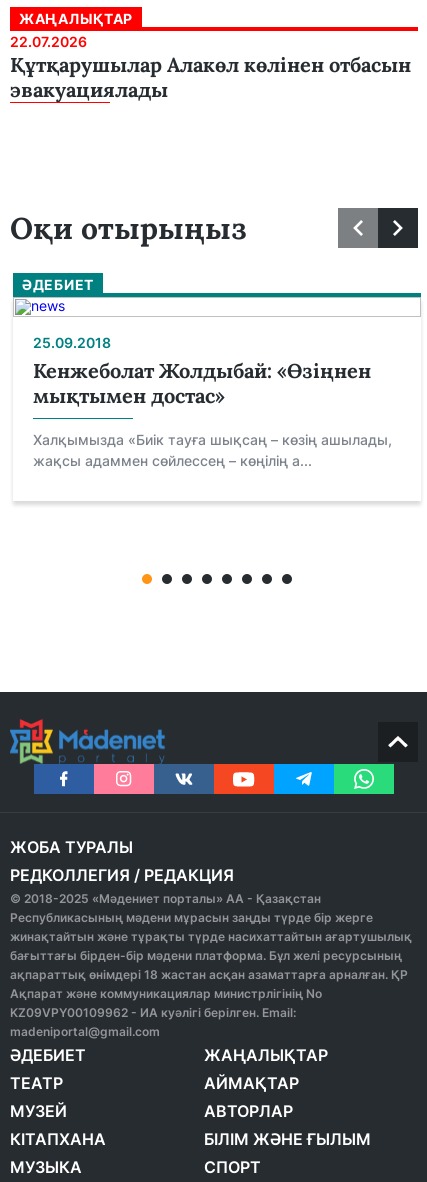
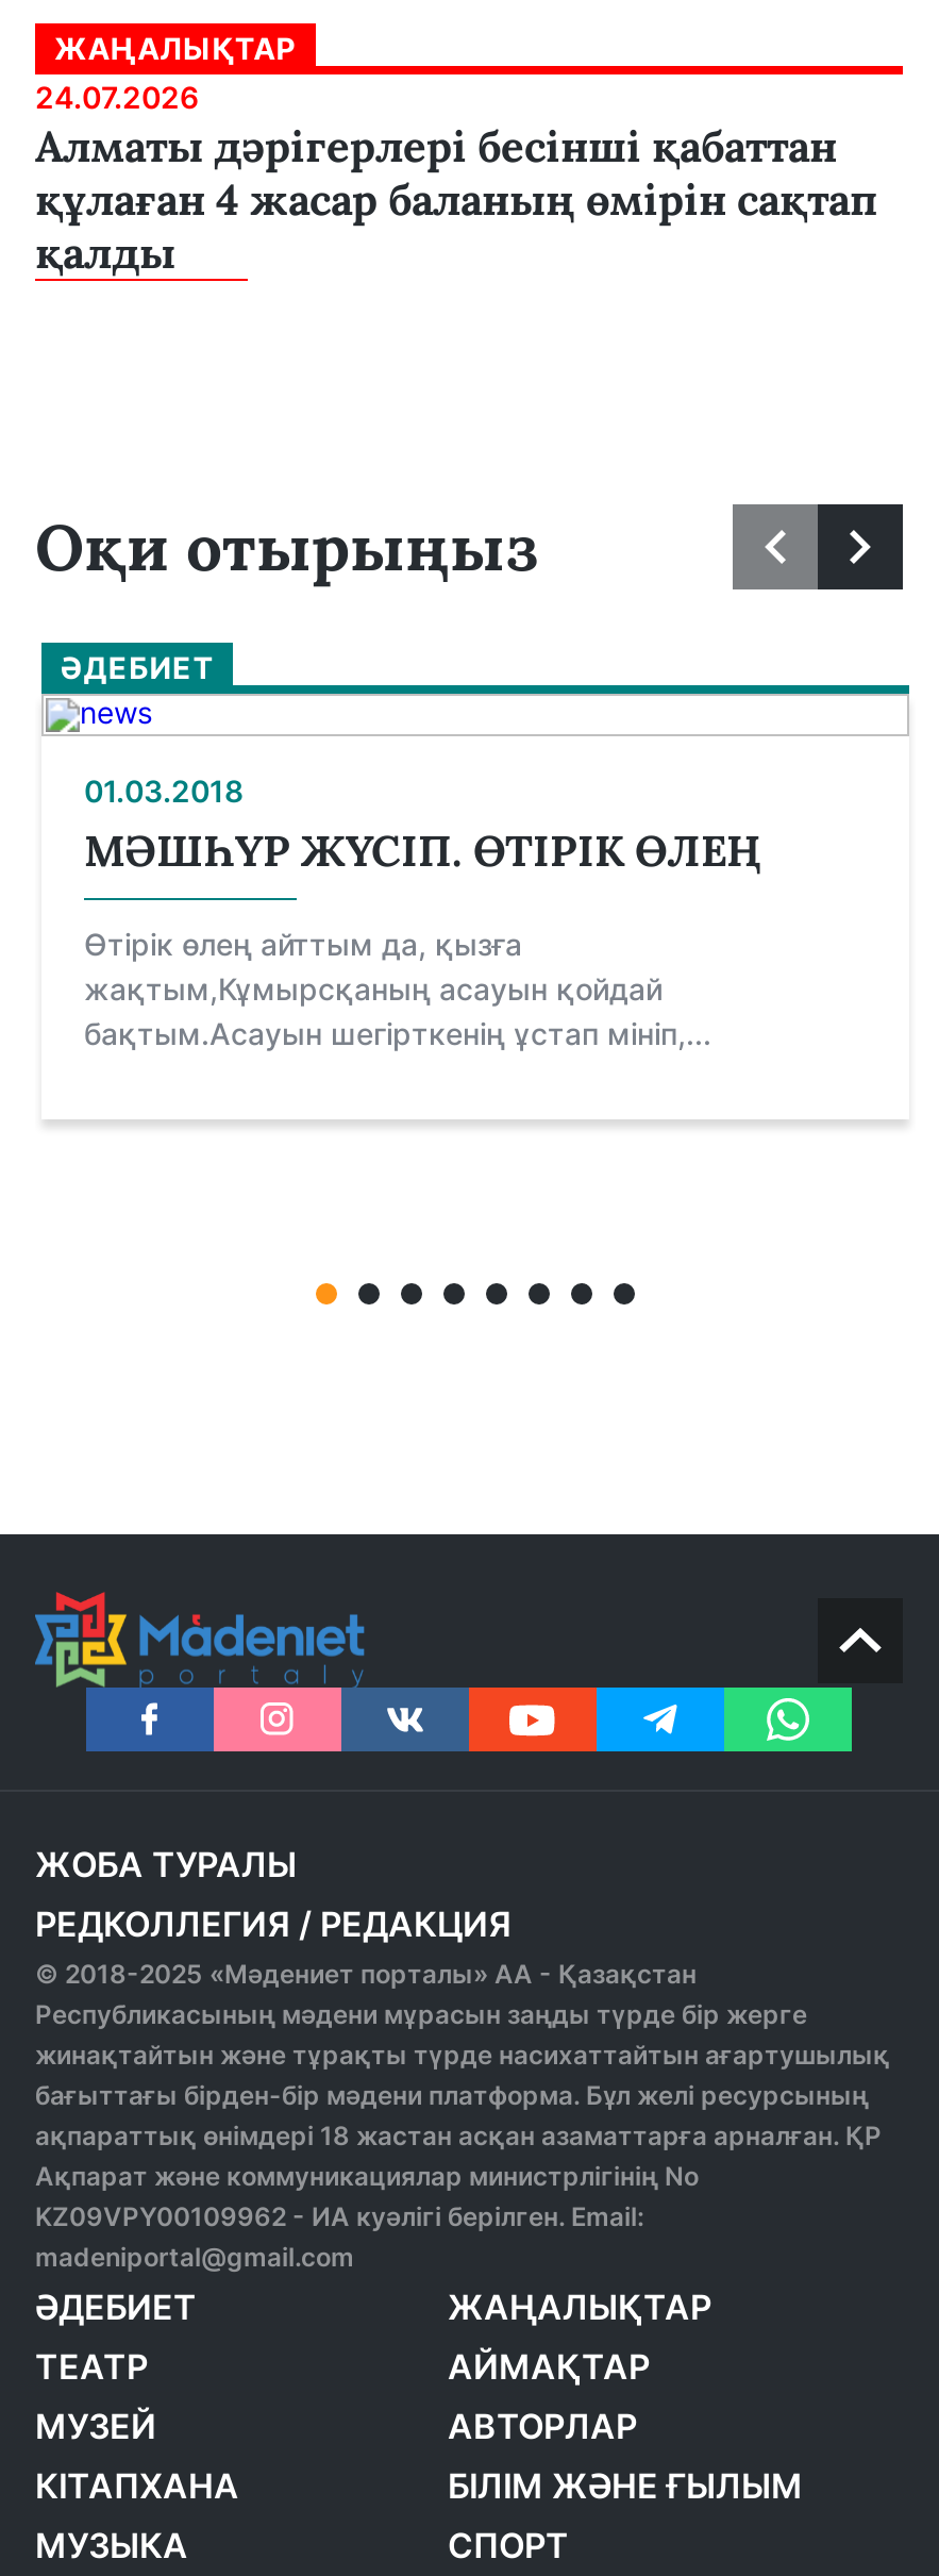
[10,33,411,102] 22.07.2026 | Құтқарушылар Алакөл көлінен отбасын | эвакуациялады -> [35,80,877,280] 24.07.2026 | Алматы дәрігерлері бесінші қабаттан | құлаған 4 жасар баланың өмірін сақтап | қалды
[33,334,371,408] 25.09.2018 | Кенжеболат Жолдыбай: «Өзіңнен | мықтымен достас» -> [84,773,760,878] 01.03.2018 | МӘШҺҮР ЖҮСІП. ӨТІРІК ӨЛЕҢ
[33,431,392,469] Халқымызда «Биік тауға шықсаң – көзің ашылады, | жақсы адаммен сөйлессең – көңілің а... -> [84,927,711,1052] Өтірік өлең айттым да, қызға | жақтым,Кұмырсқаның асауын қойдай | бақтым.Асауын шегірткенің ұстап мініп,...

